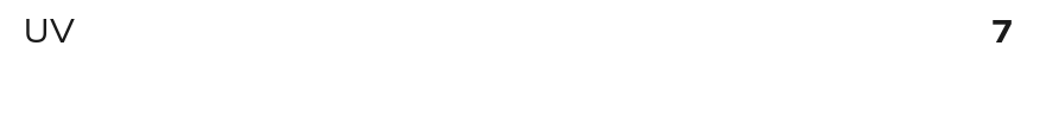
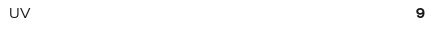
[993,10,1012,55] 7 -> [416,4,425,23] 9

